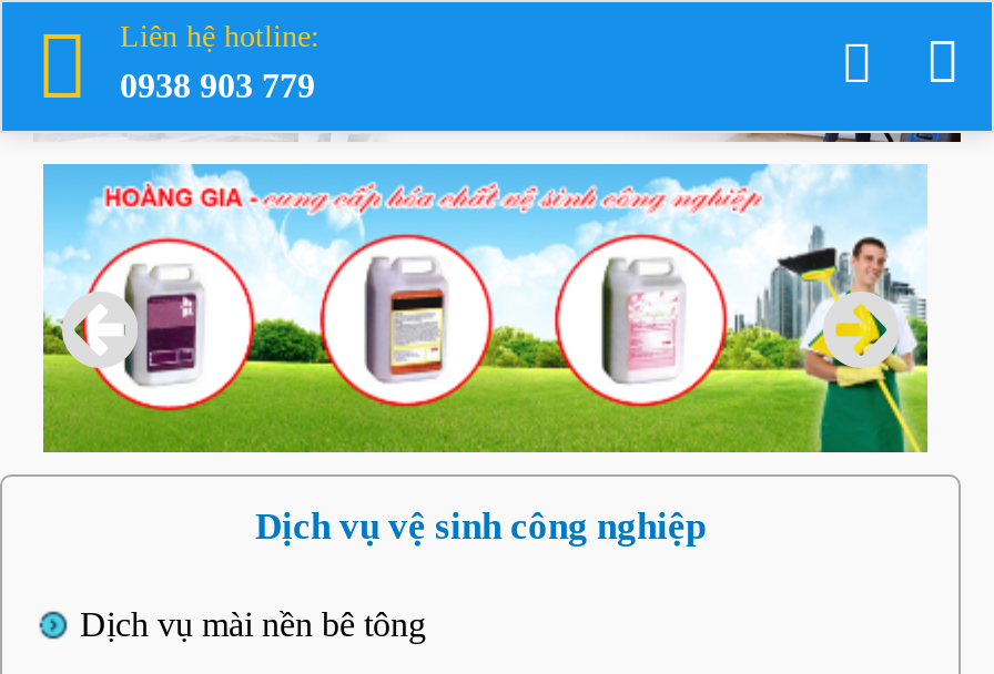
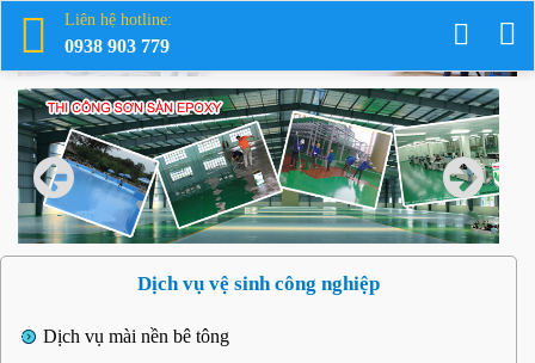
[33,162,930,455] [image] -> [17,87,500,245] [image]

